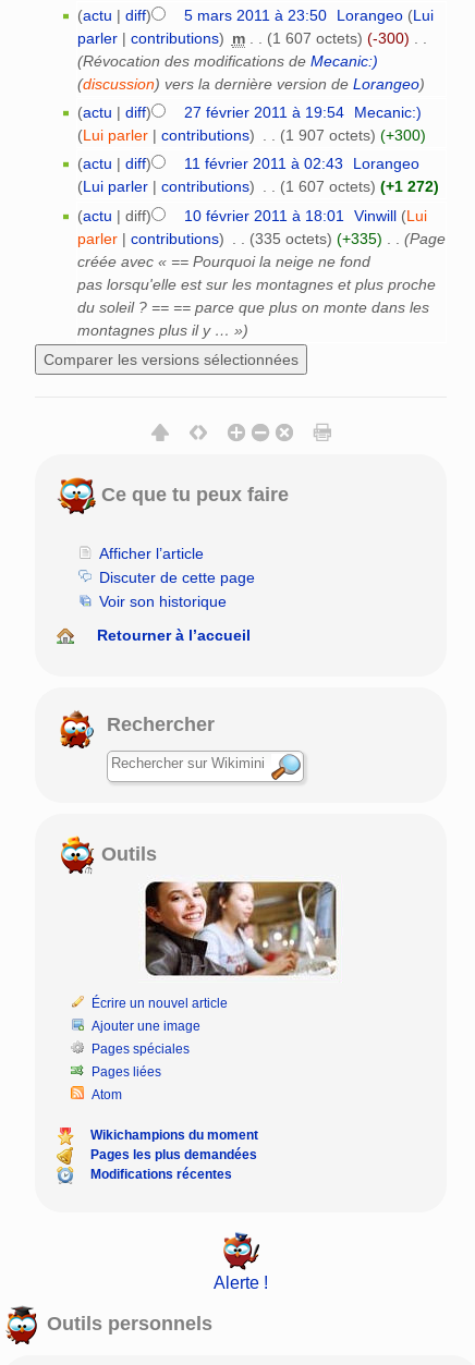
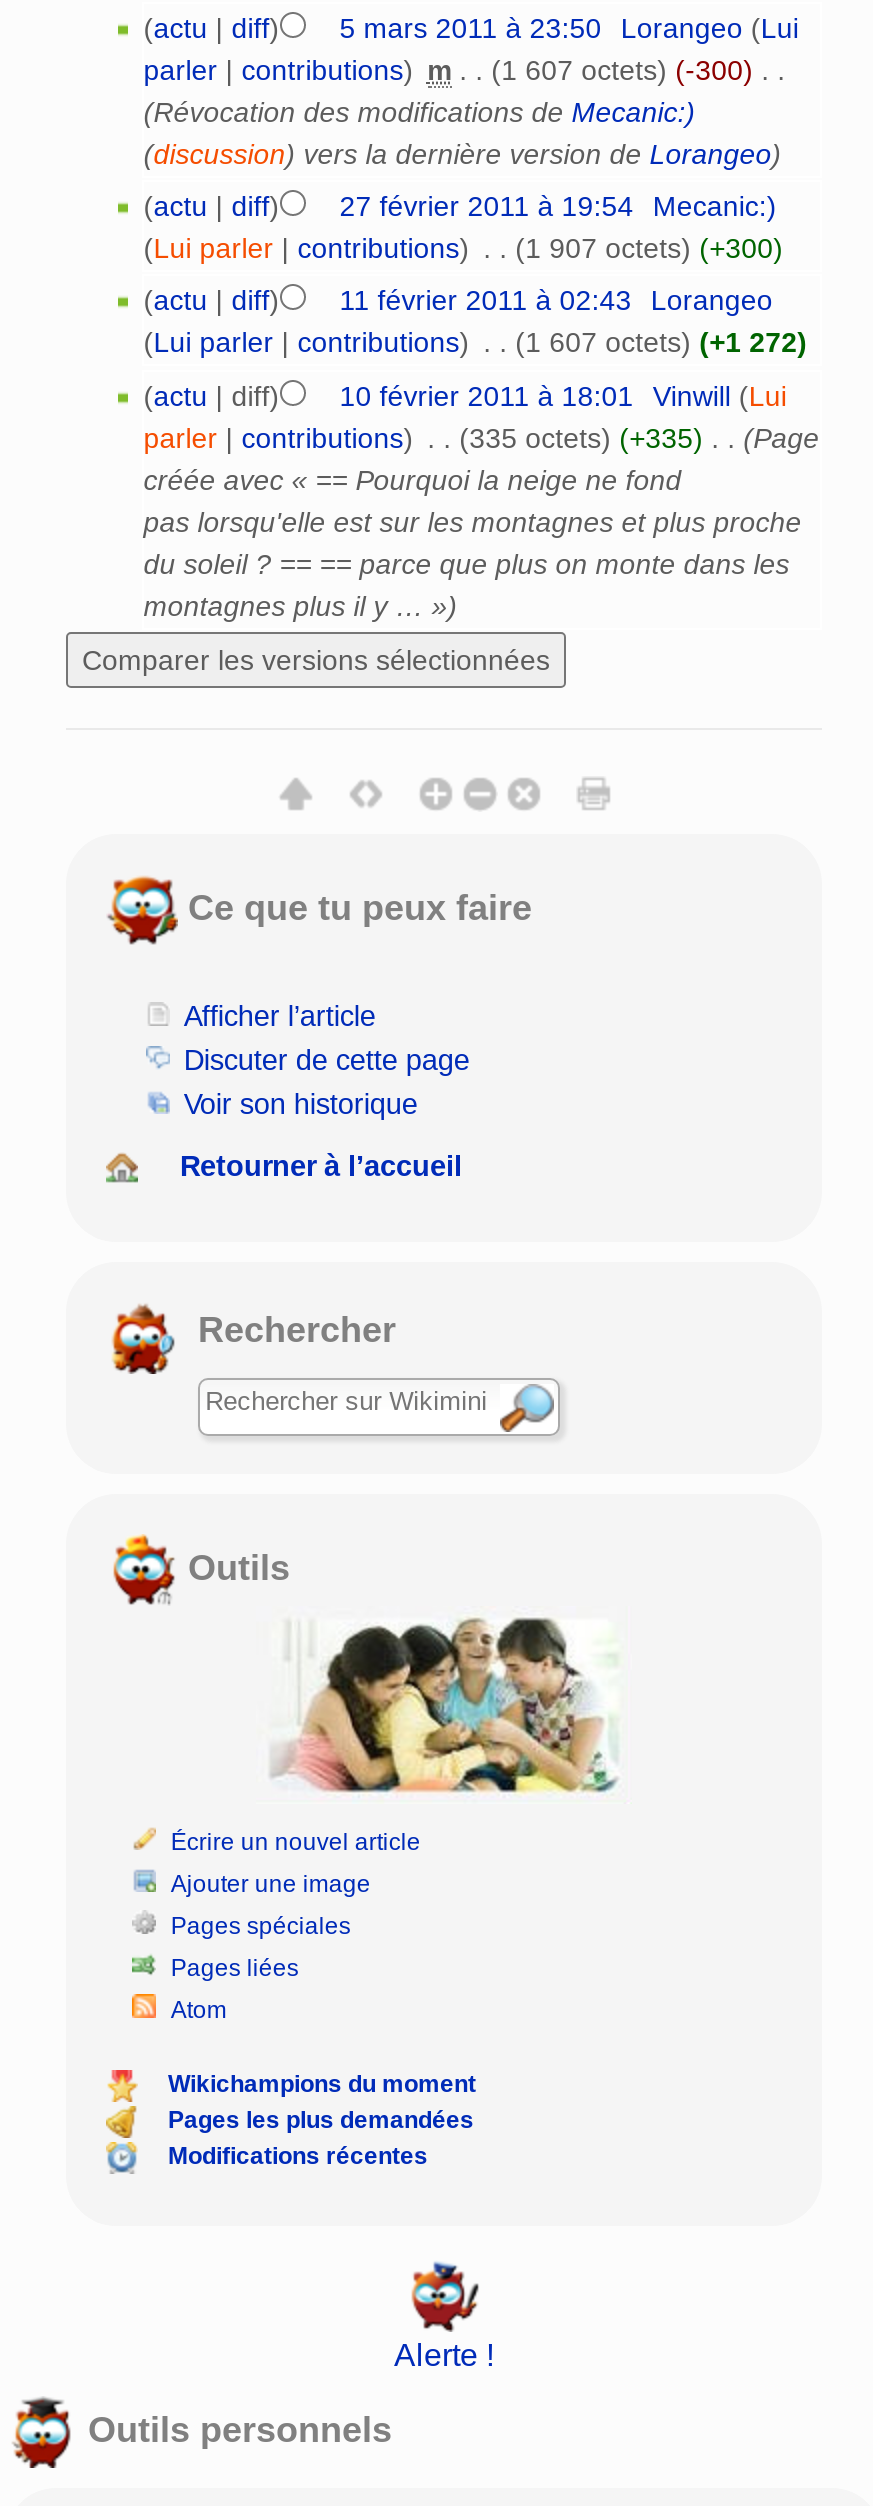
[144,880,338,977] [image] -> [268,1618,620,1794] [image]

